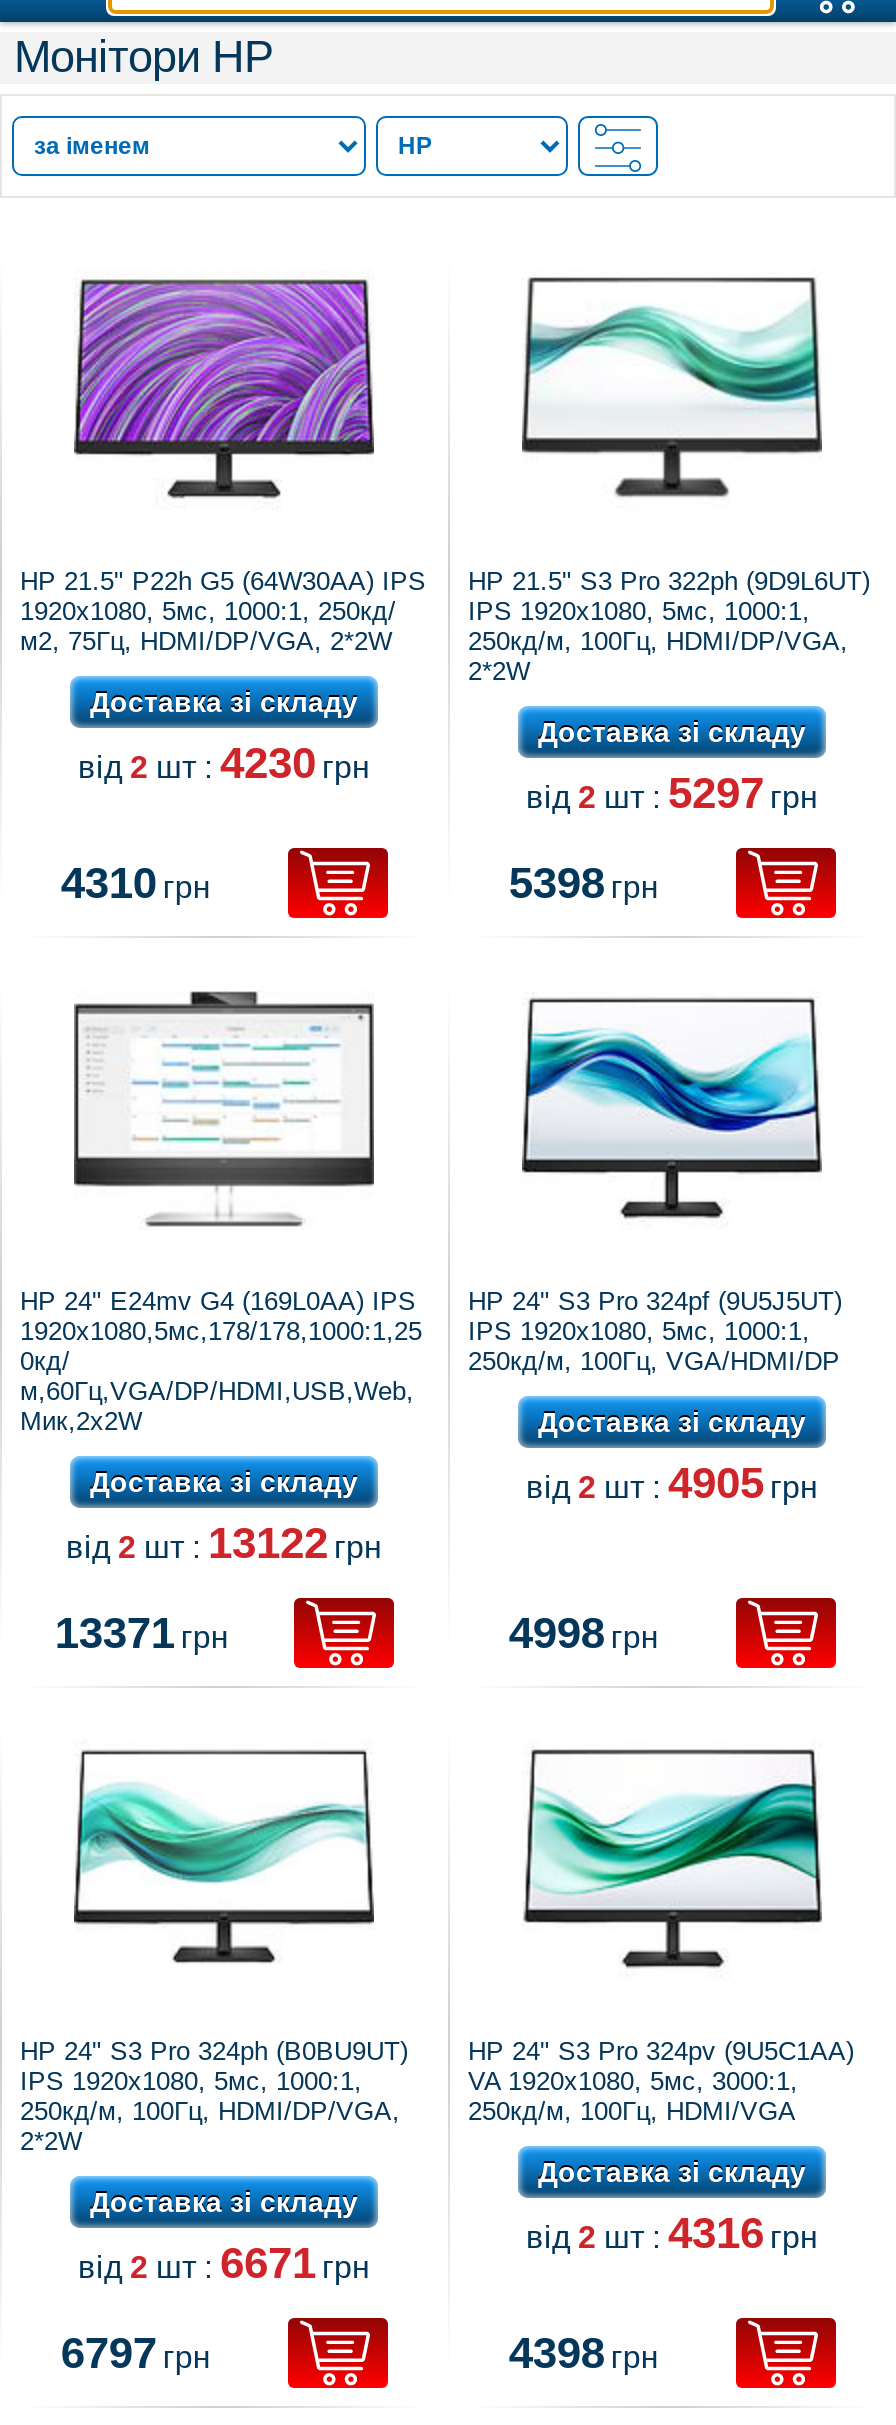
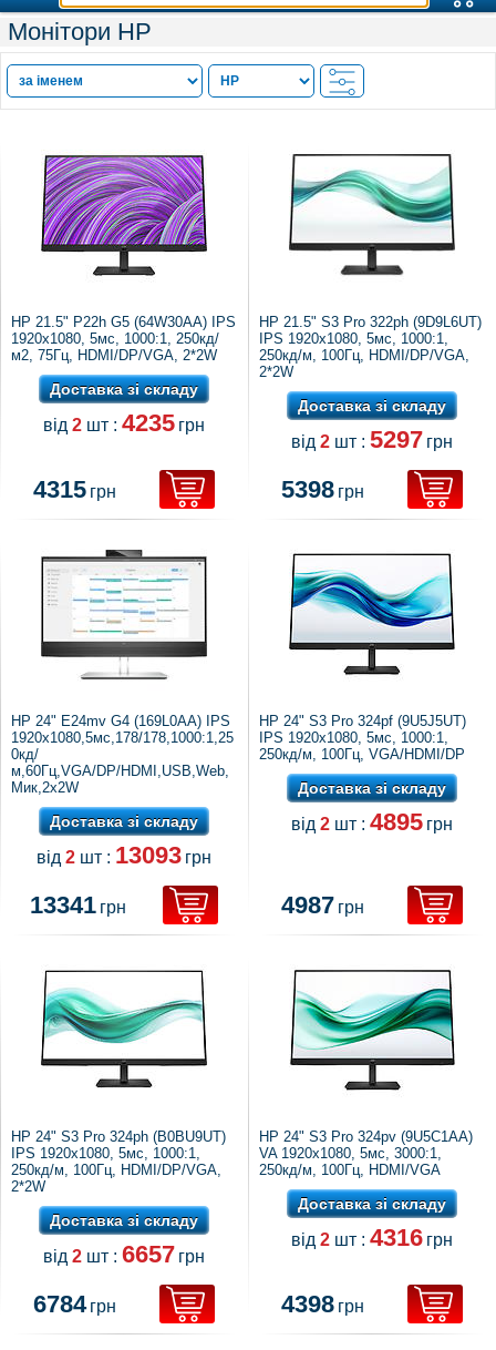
[78,738,370,788] від 2 шт : 4230 грн -> [43,409,205,437] від 2 шт : 4235 грн
[61,858,211,908] 4310 грн -> [34,475,117,503] 4315 грн
[526,1458,818,1508] від 2 шт : 4905 грн -> [291,808,453,836] від 2 шт : 4895 грн
[66,1518,382,1568] від 2 шт : 13122 грн -> [37,841,211,869] від 2 шт : 13093 грн
[55,1608,229,1658] 13371 грн -> [30,891,127,919] 13341 грн
[509,1608,659,1658] 4998 грн -> [282,891,365,919] 4987 грн
[78,2238,370,2288] від 2 шт : 6671 грн -> [43,1240,205,1268] від 2 шт : 6657 грн
[61,2328,211,2378] 6797 грн -> [34,1290,117,1318] 6784 грн

